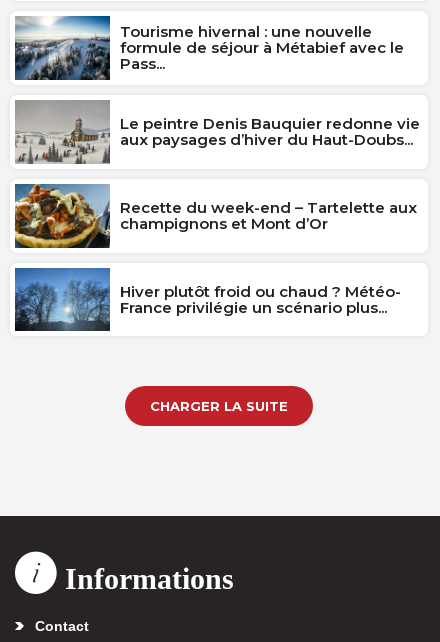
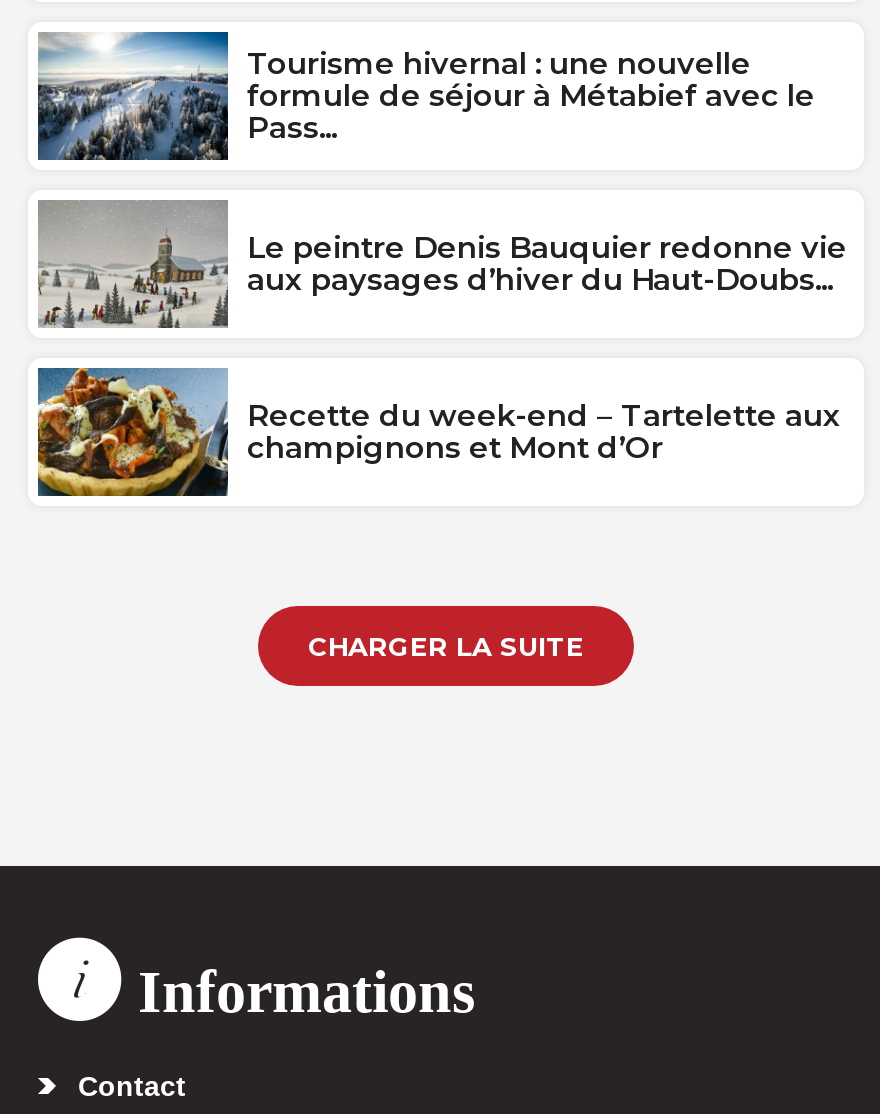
[14,267,400,332] [image] | Hiver plutôt froid ou chaud ? Météo- | France privilégie un scénario plus... -> none

